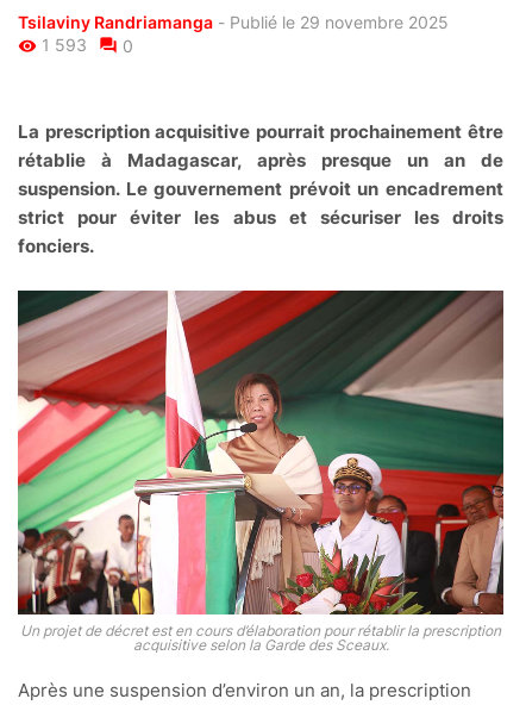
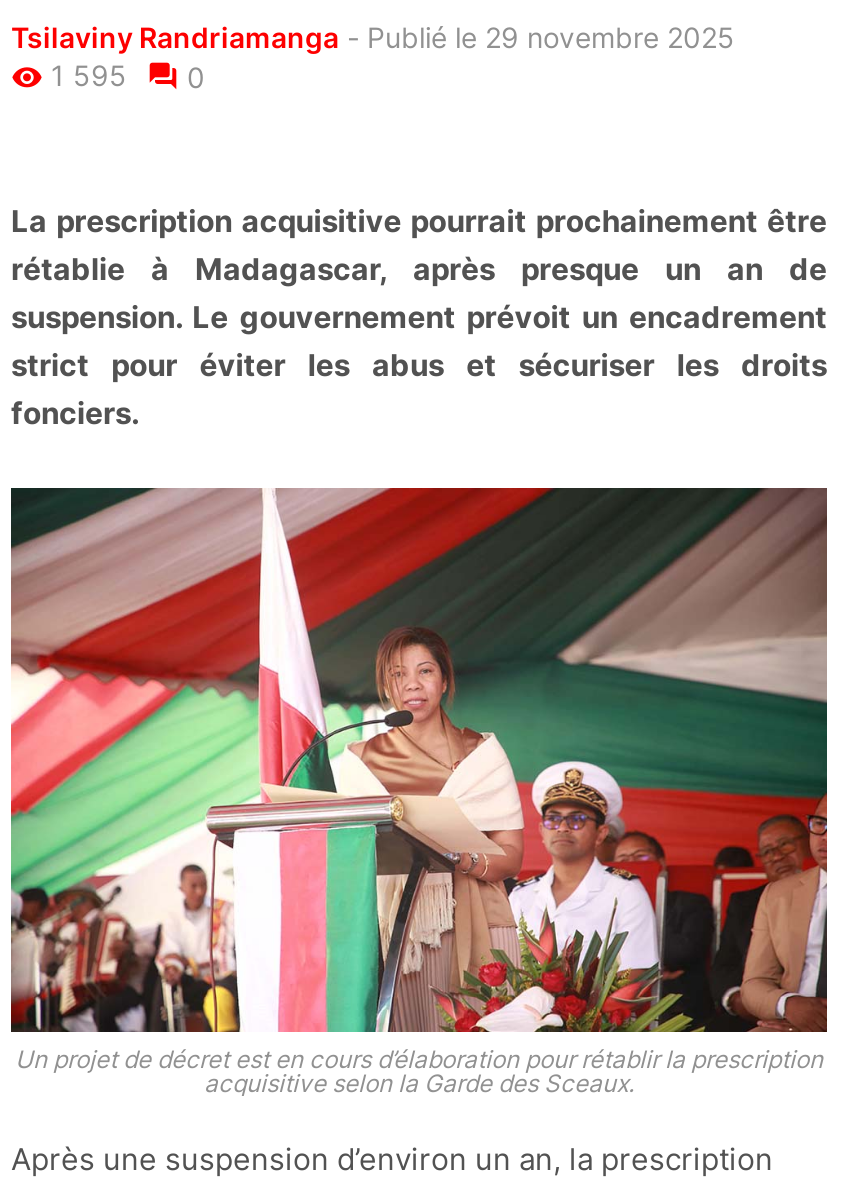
[42,35,133,56] 1 593 0 -> [51,58,205,94] 1 595 0

